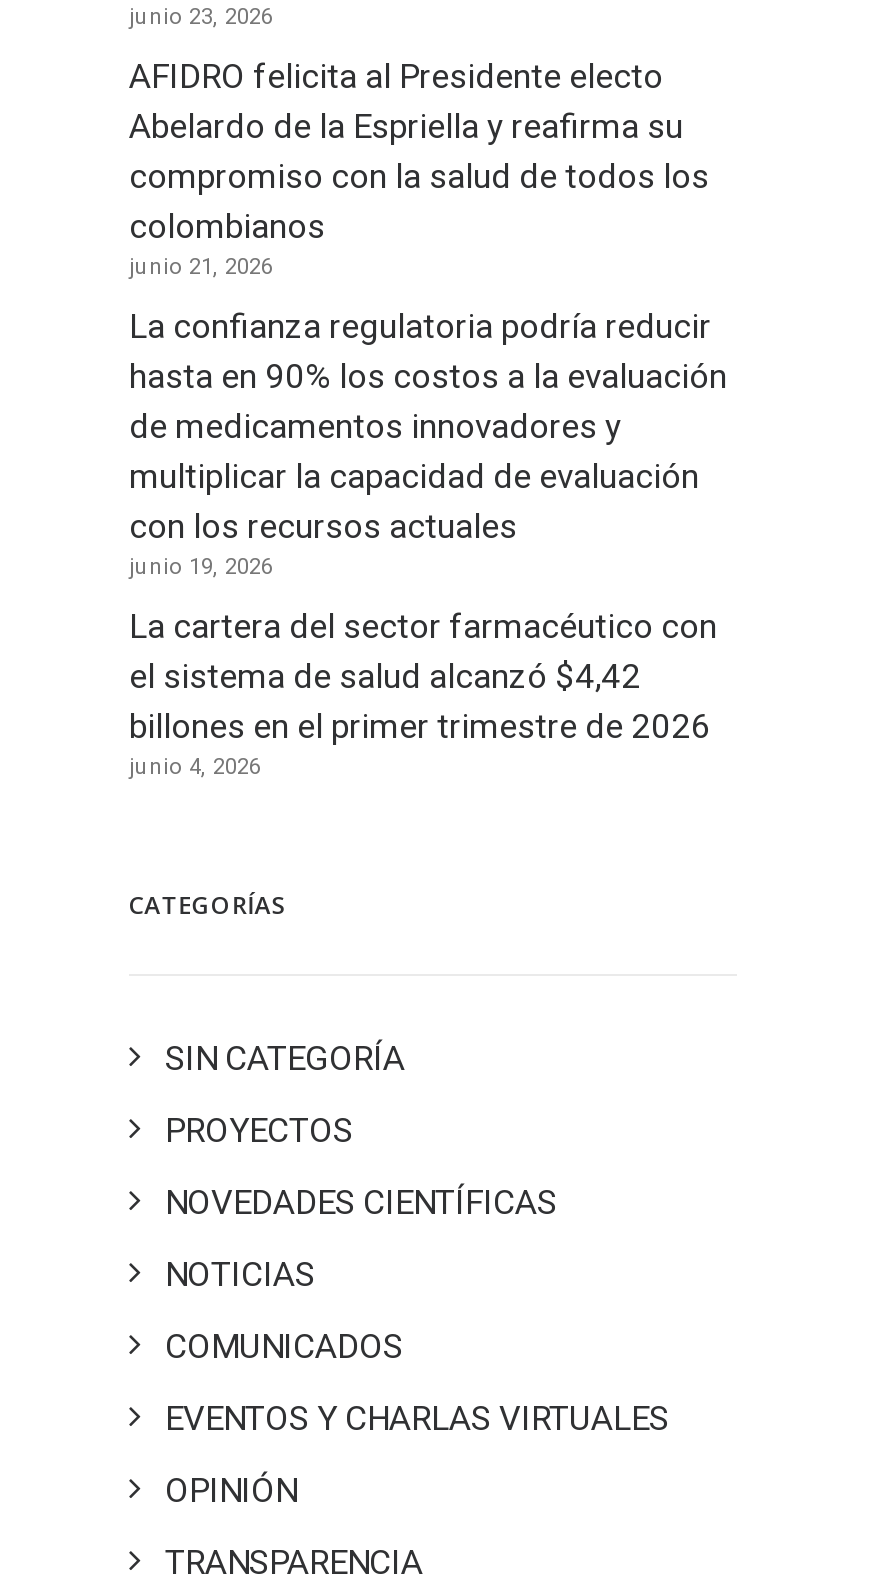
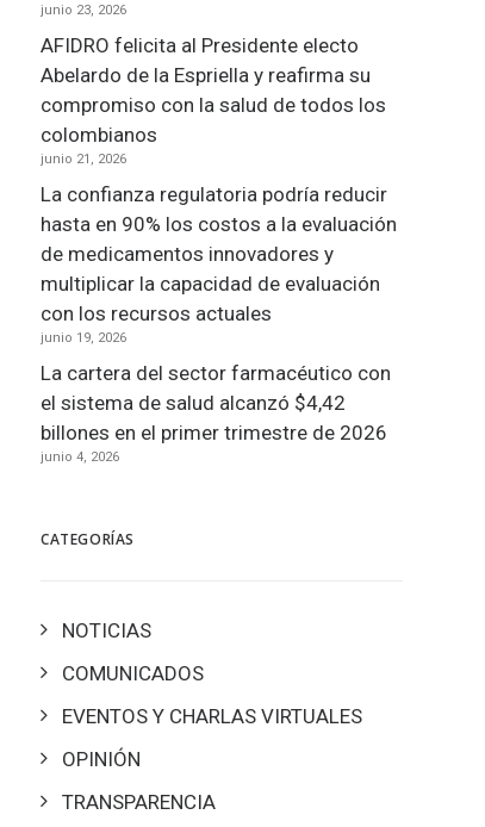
[165,1038,557,1222] SIN CATEGORÍA | PROYECTOS | NOVEDADES CIENTÍFICAS -> none

